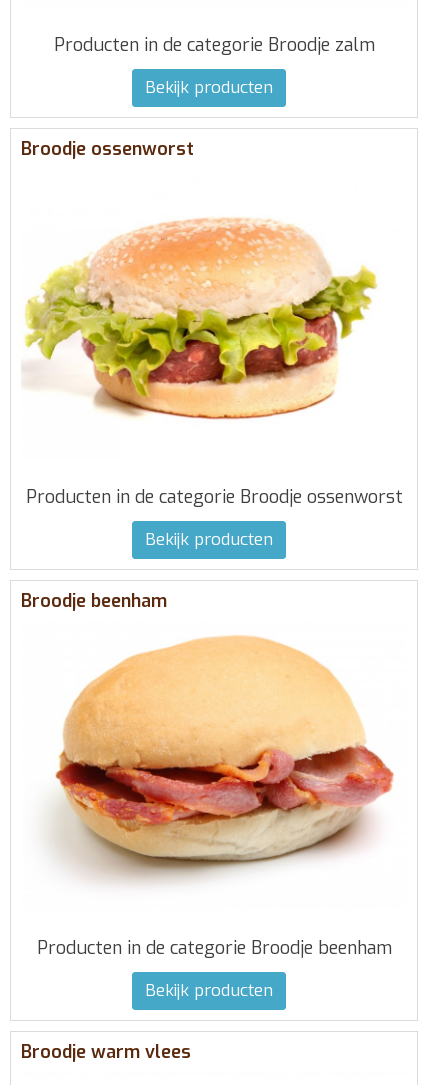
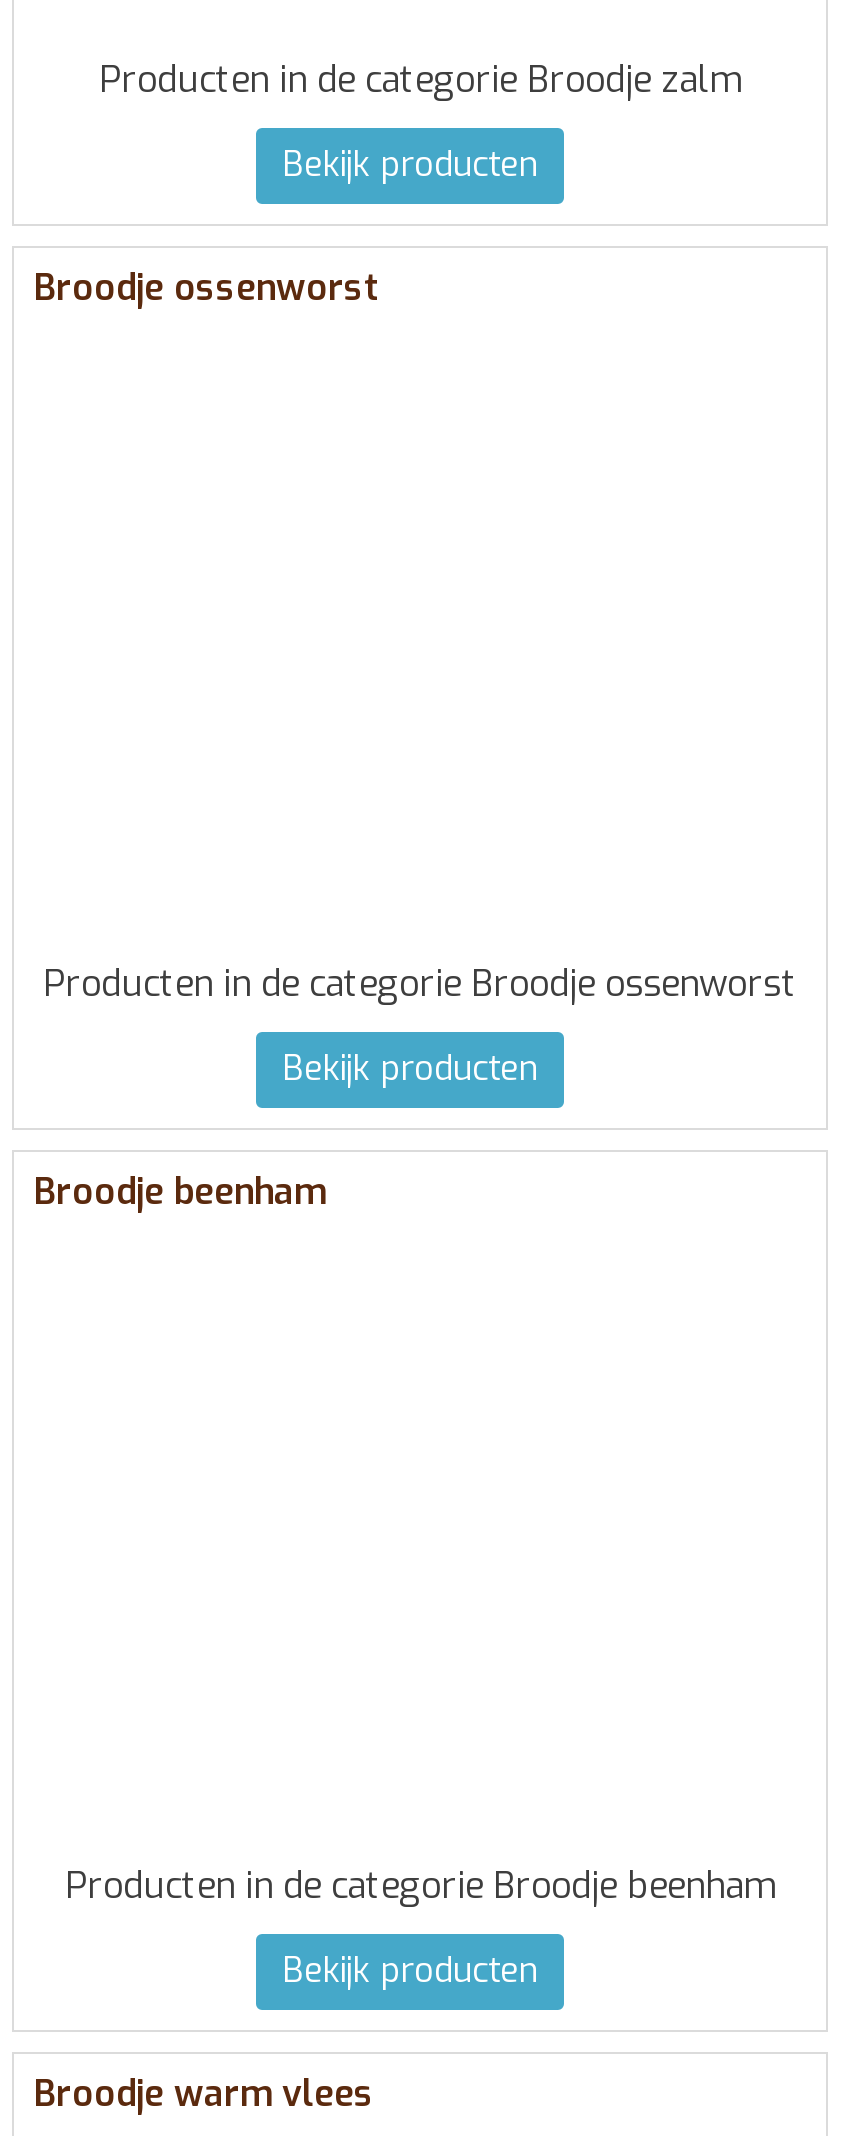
[22,217,378,420] [image] -> none
[49,635,394,884] [image] -> none

